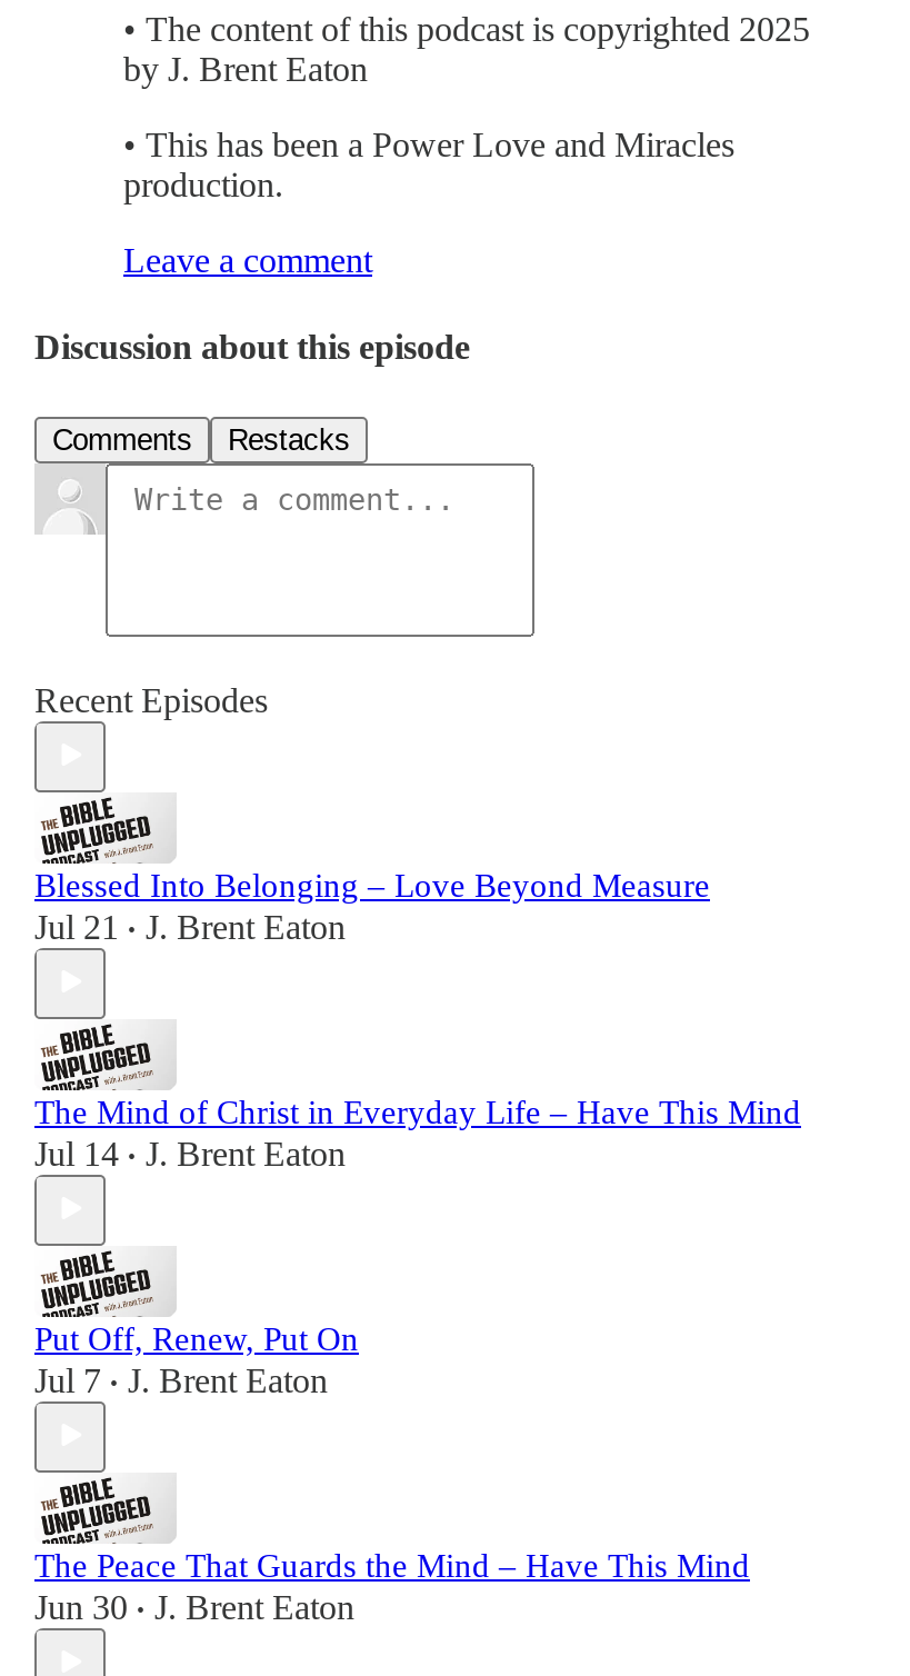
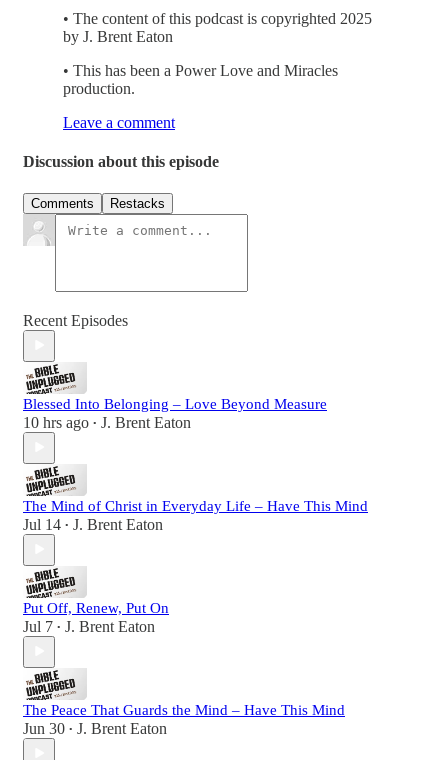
[34,907,346,945] Jul 21 • J. Brent Eaton -> [23,414,191,431] 10 hrs ago • J. Brent Eaton

